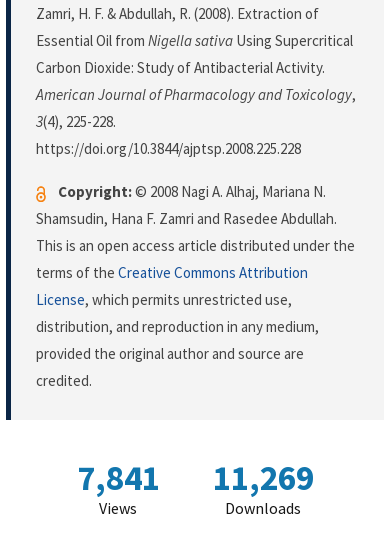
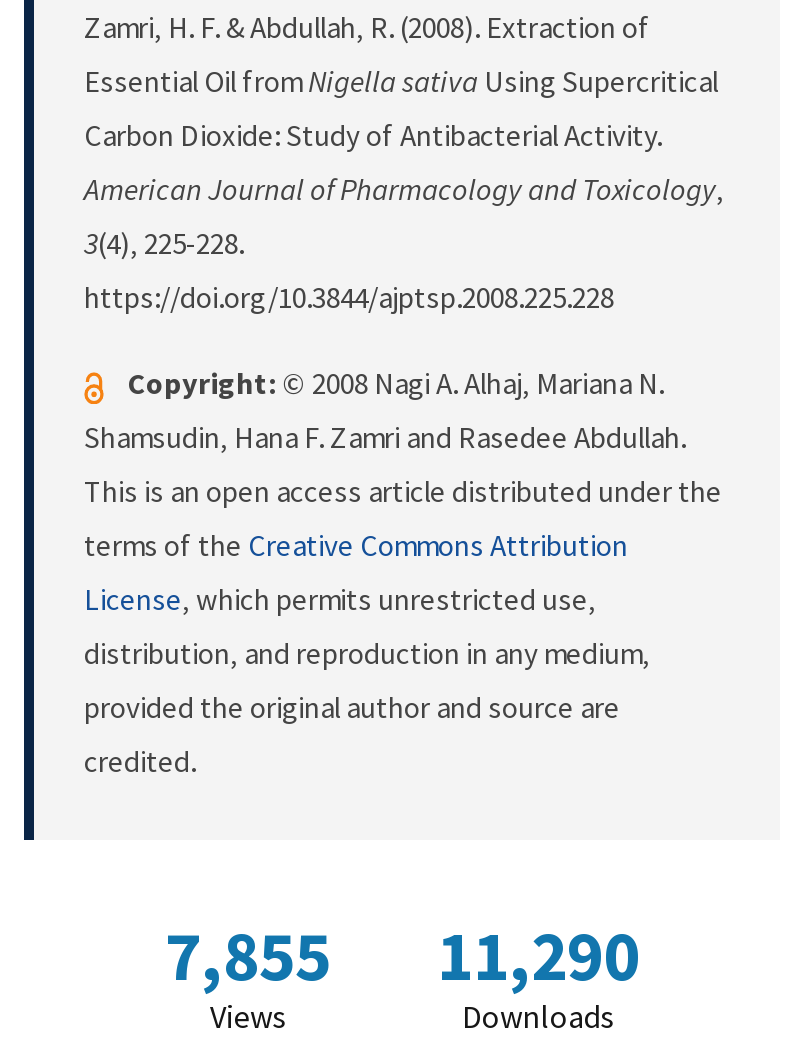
[76,456,159,500] 7,841 -> [165,913,331,1001] 7,855
[212,456,313,500] 11,269 -> [437,913,639,1001] 11,290

